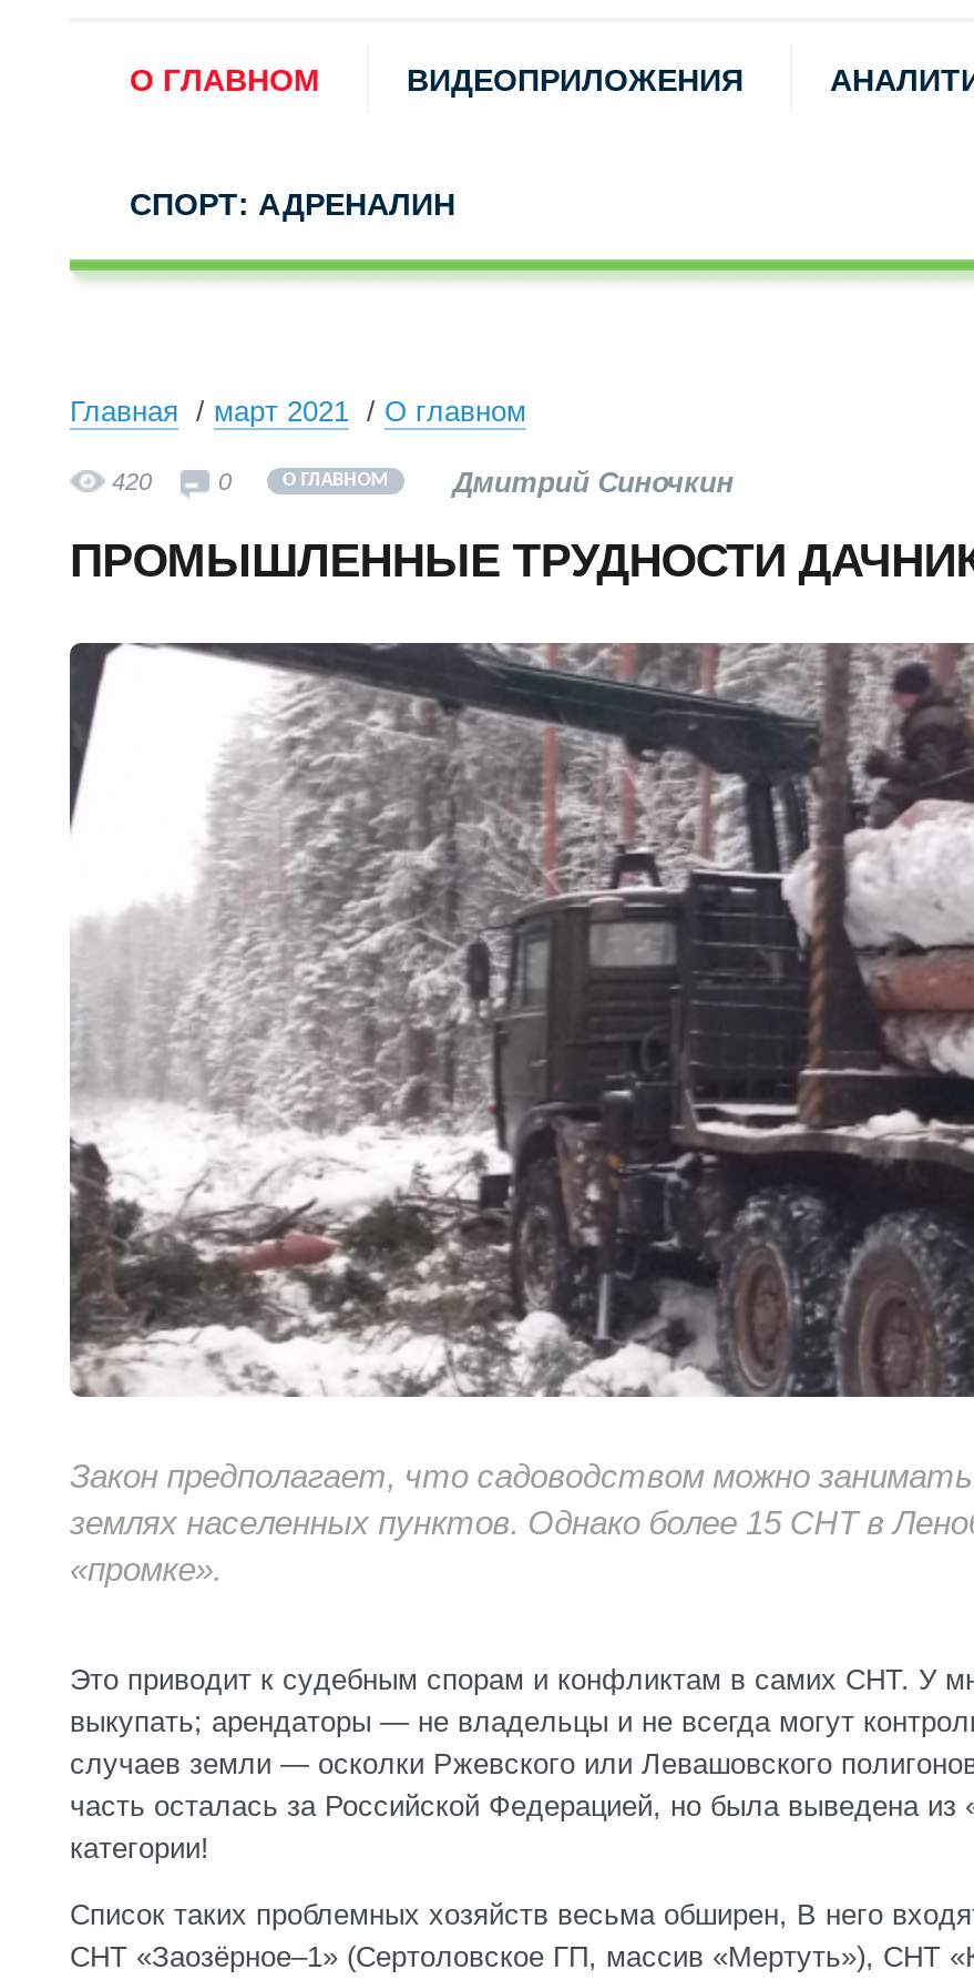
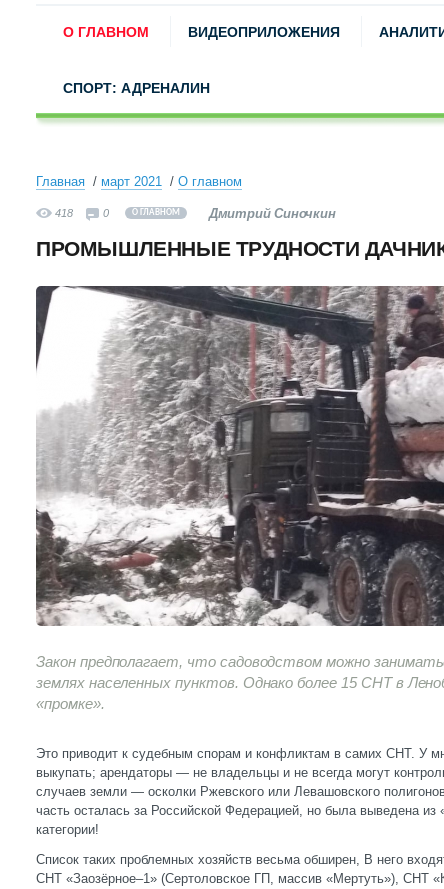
[112,468,152,494] 420 -> [55,207,73,219] 418

